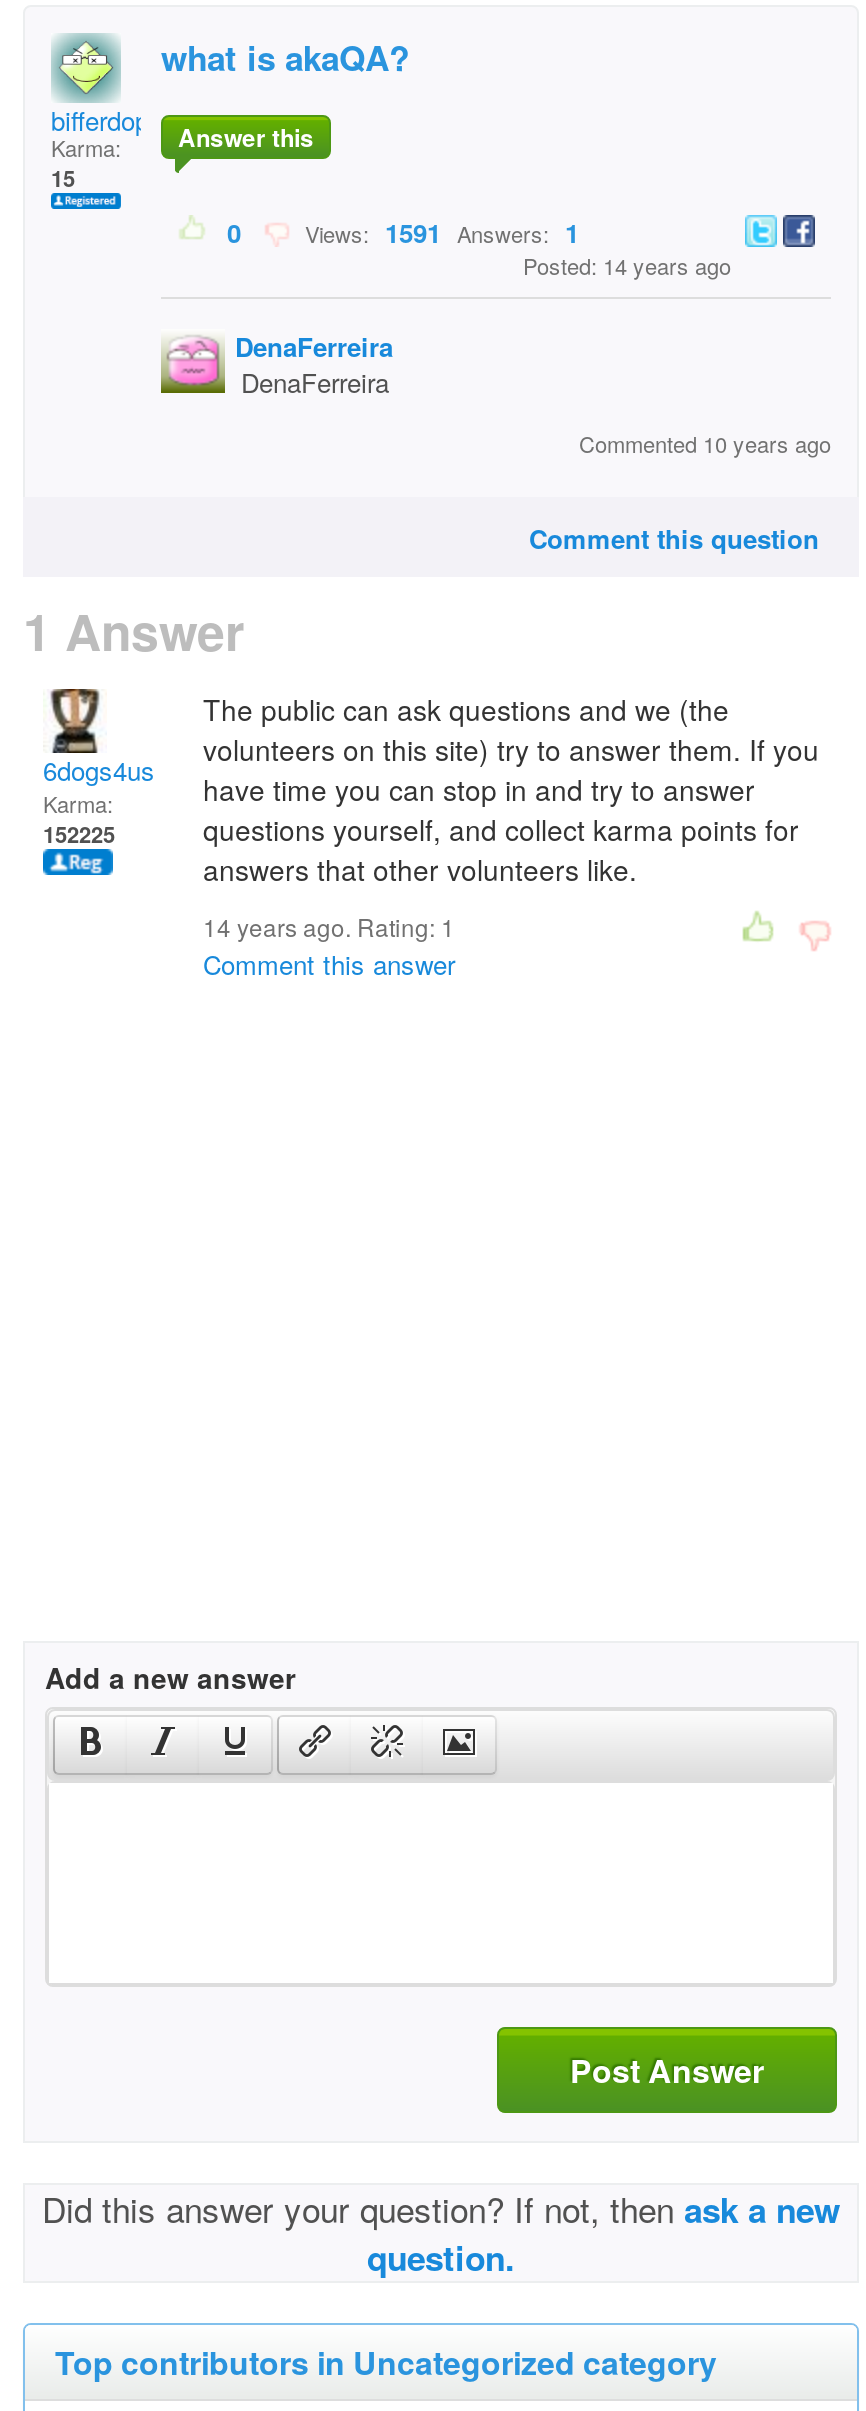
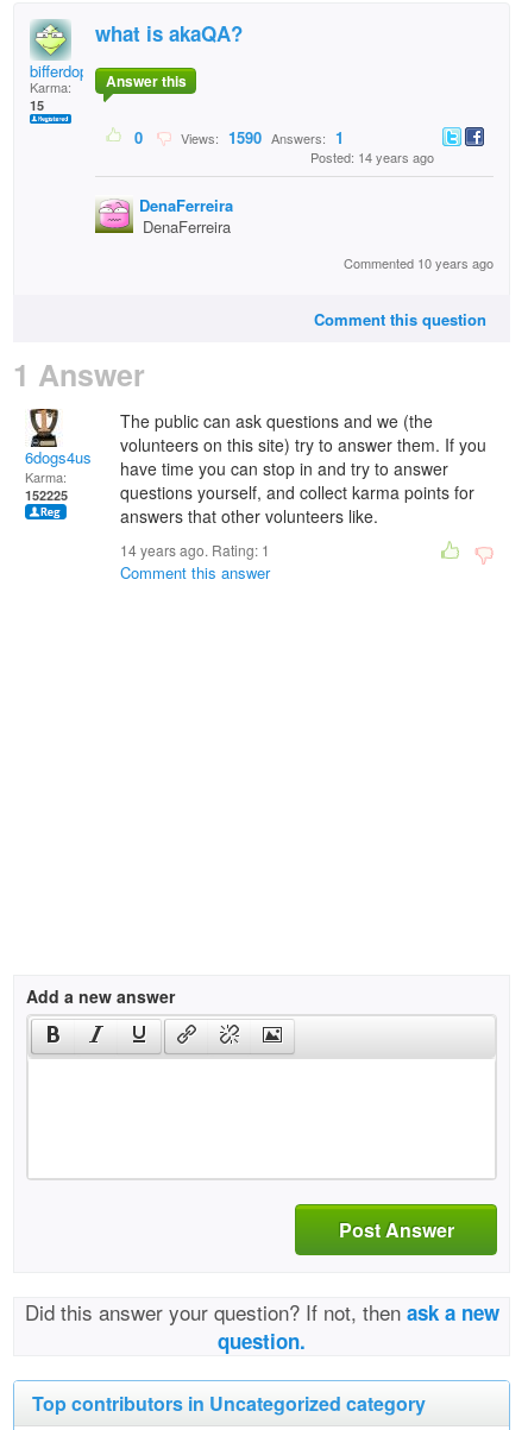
[293,213,579,251] Views: 1591 Answers: 1 -> [174,126,344,149] Views: 1590 Answers: 1

